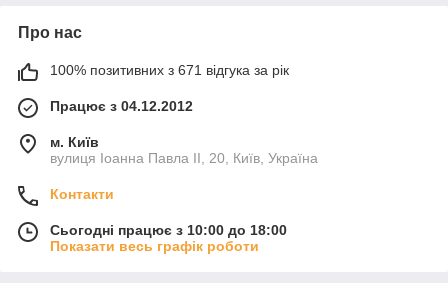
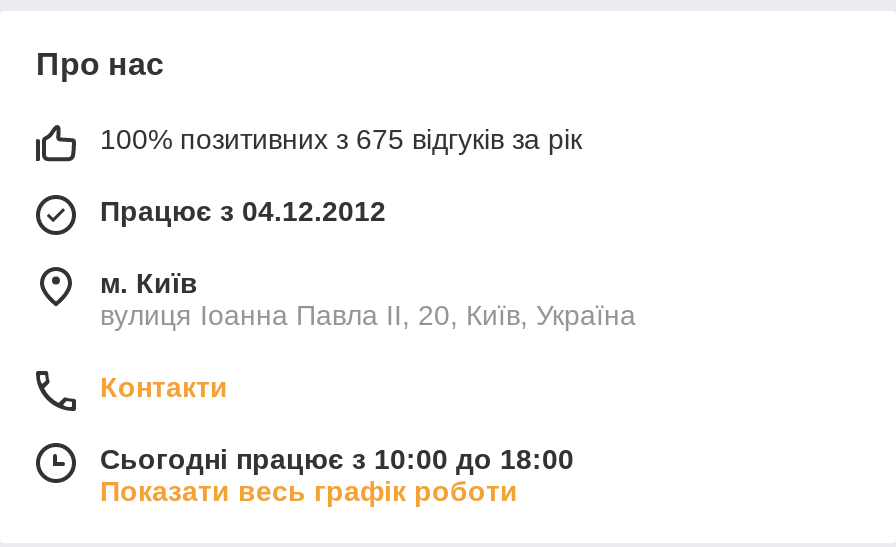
[50,62,289,78] 100% позитивних з 671 відгука за рік -> [100,124,582,156] 100% позитивних з 675 відгуків за рік

